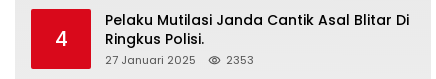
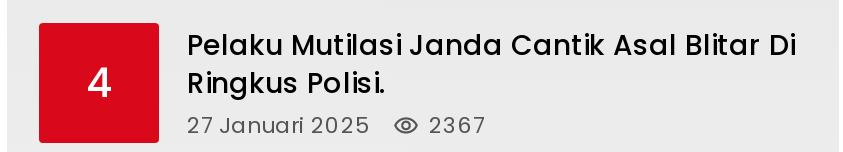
[105,52,254,68] 27 Januari 2025 2353 -> [187,108,485,140] 27 Januari 2025 2367

